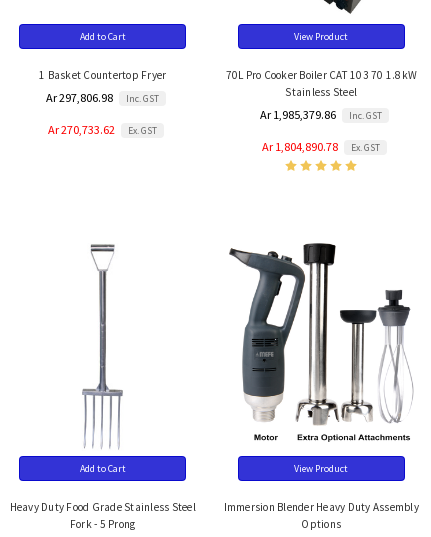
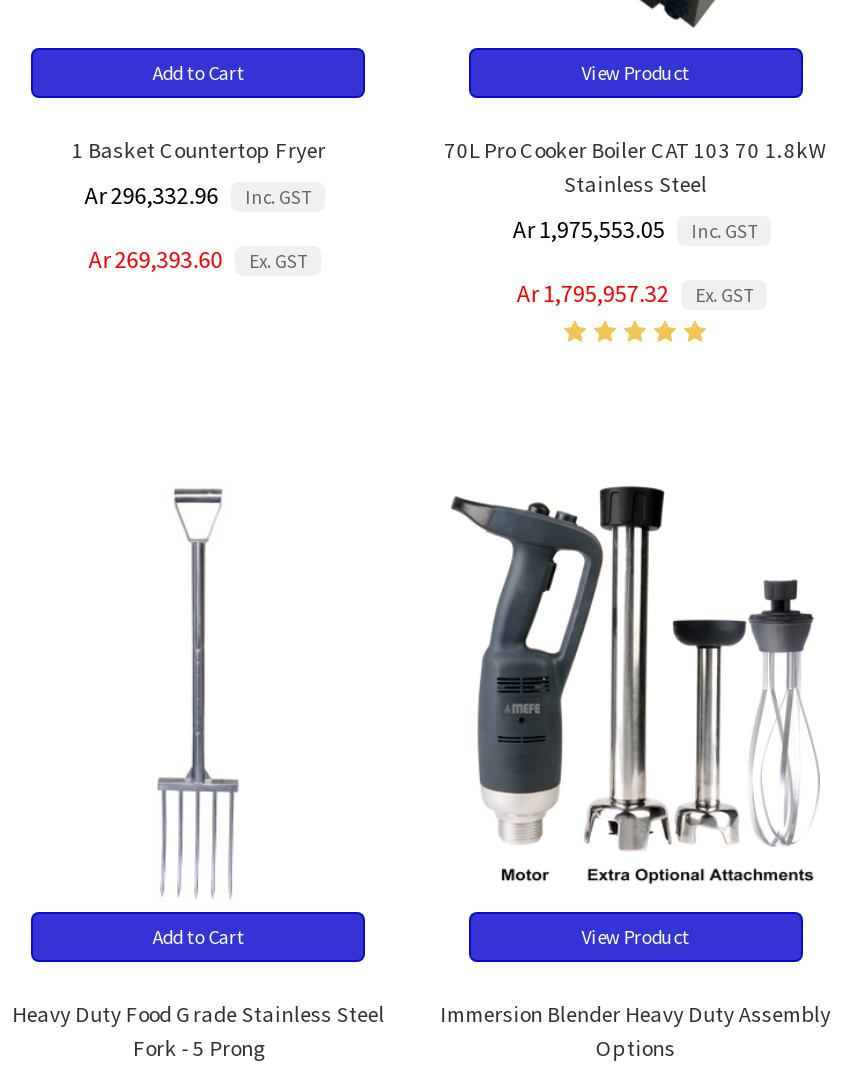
[46,90,159,105] Ar 297,806.98 Inc. GST -> [84,180,311,210] Ar 296,332.96 Inc. GST
[260,107,382,122] Ar 1,985,379.86 Inc. GST -> [513,214,757,244] Ar 1,975,553.05 Inc. GST
[48,122,157,137] Ar 270,733.62 Ex. GST -> [88,244,307,274] Ar 269,393.60 Ex. GST
[262,139,380,154] Ar 1,804,890.78 Ex. GST -> [517,278,753,308] Ar 1,795,957.32 Ex. GST

